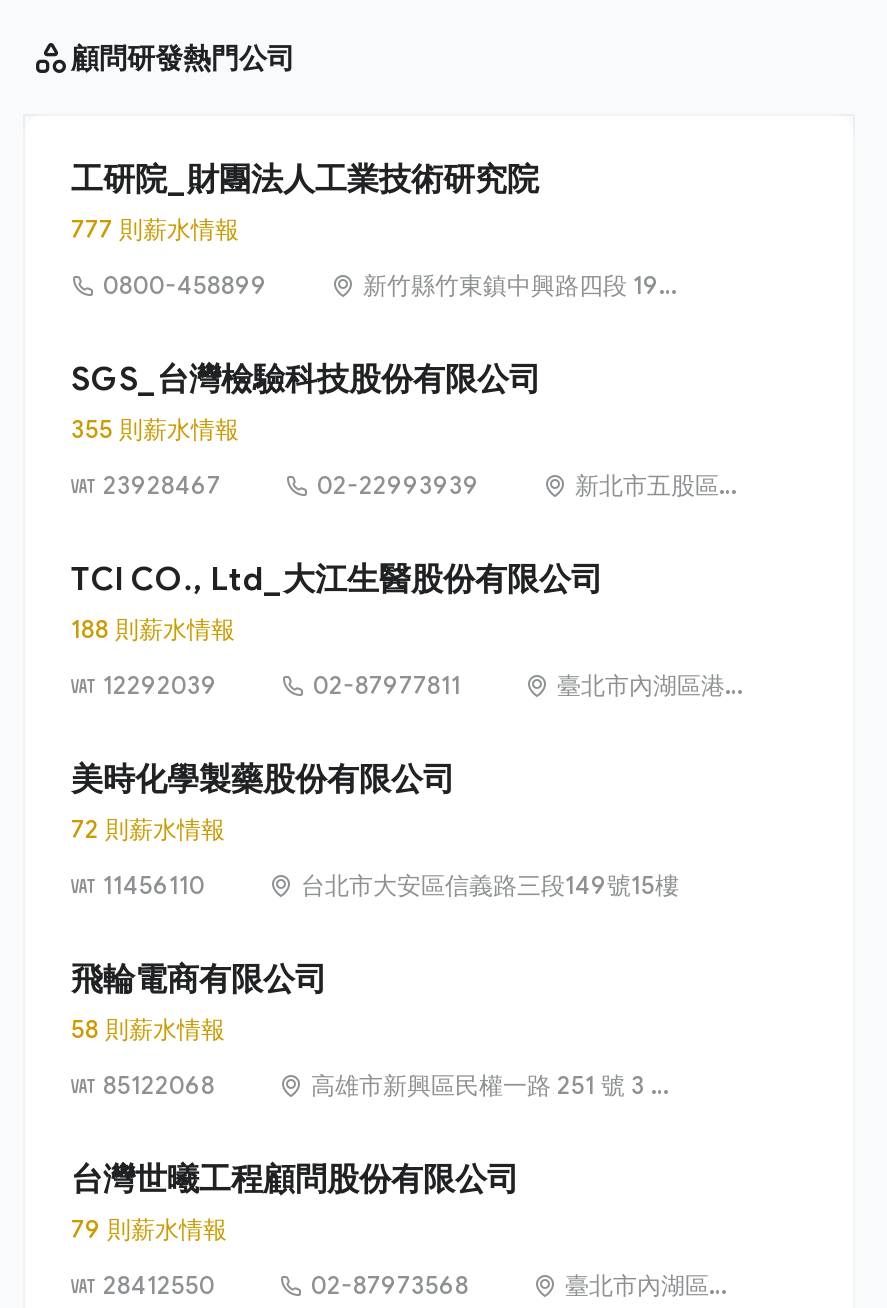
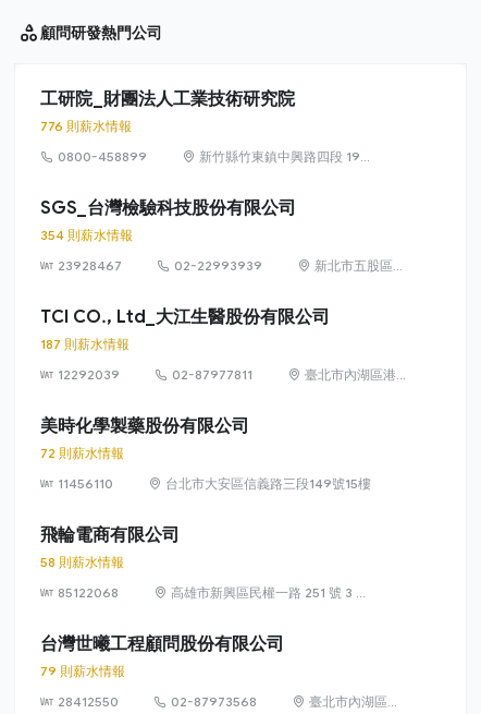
[71,214,239,244] 777 則薪水情報 -> [40,118,132,134] 776 則薪水情報
[71,414,239,444] 355 則薪水情報 -> [40,227,133,243] 354 則薪水情報
[71,614,235,644] 188 則薪水情報 -> [40,336,129,352] 187 則薪水情報

